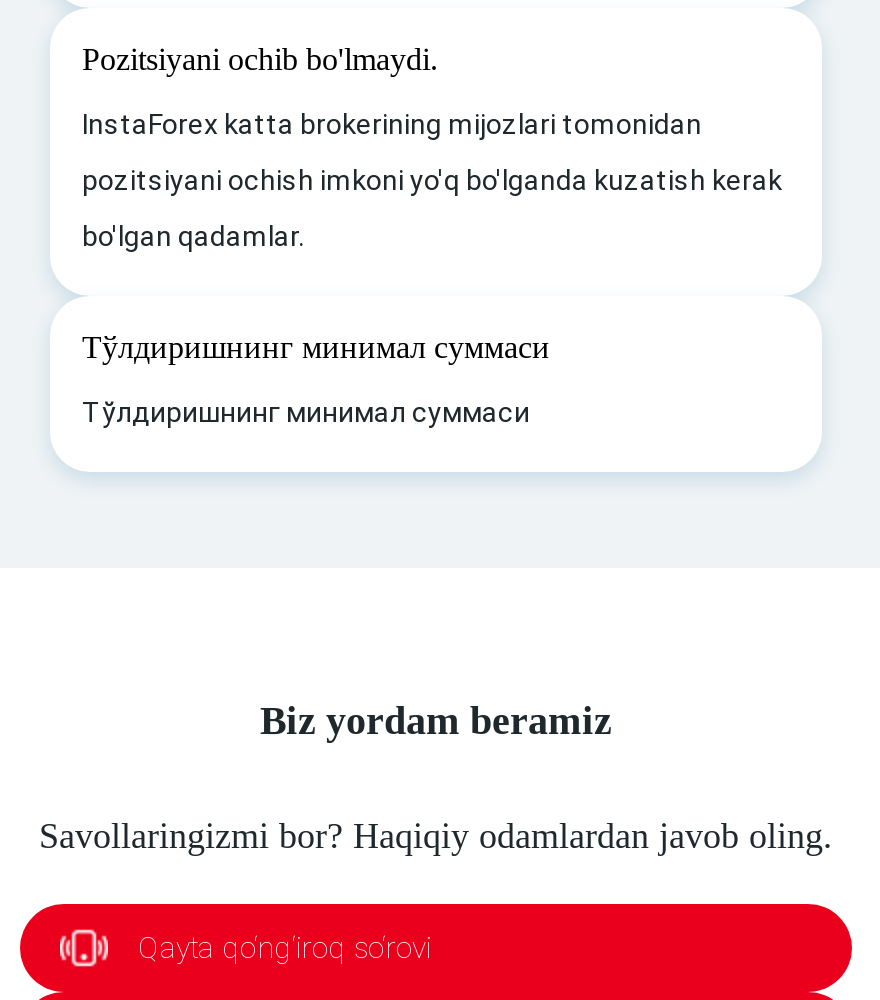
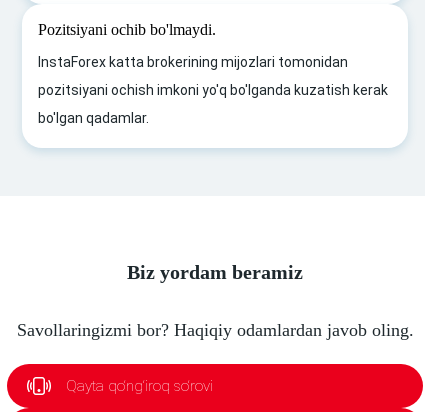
[82,330,550,428] Тўлдиришнинг минимал суммаси | Тўлдиришнинг минимал суммаси -> none

